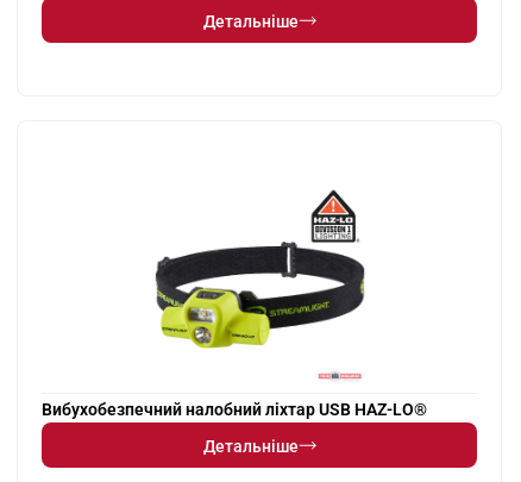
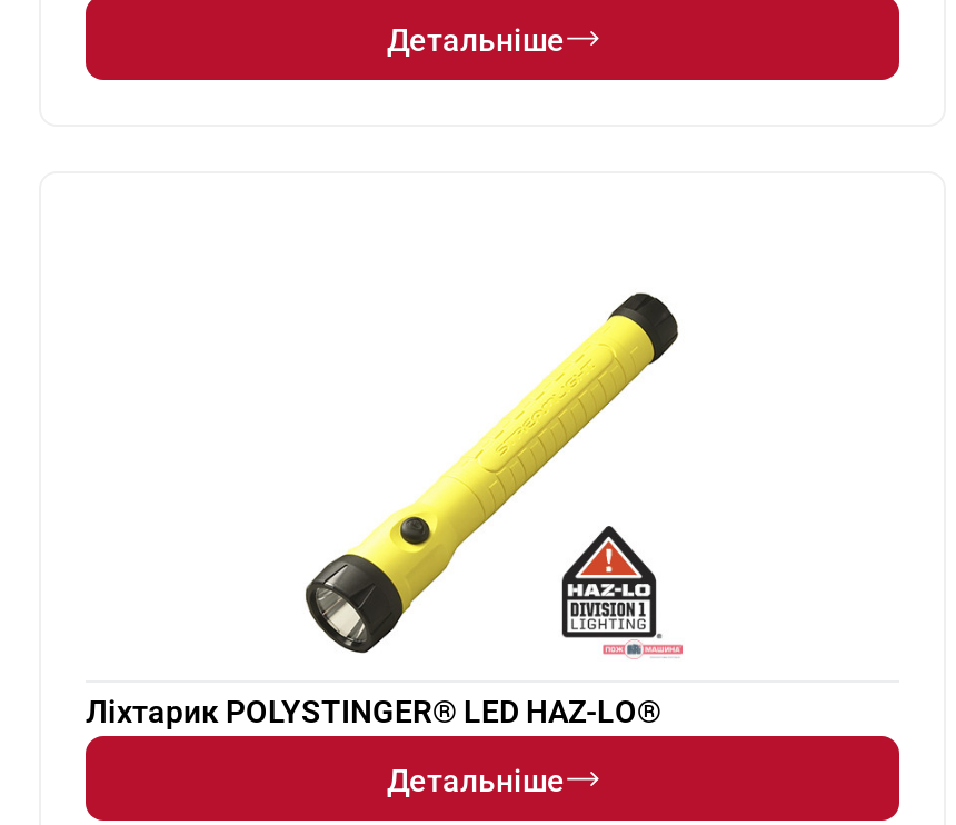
[155,186,365,351] [image] -> [301,291,688,656] [image]
[42,400,427,419] Вибухобезпечний налобний ліхтар USB HAZ-LO® -> [86,694,661,729] Ліхтарик POLYSTINGER® LED HAZ-LO®

